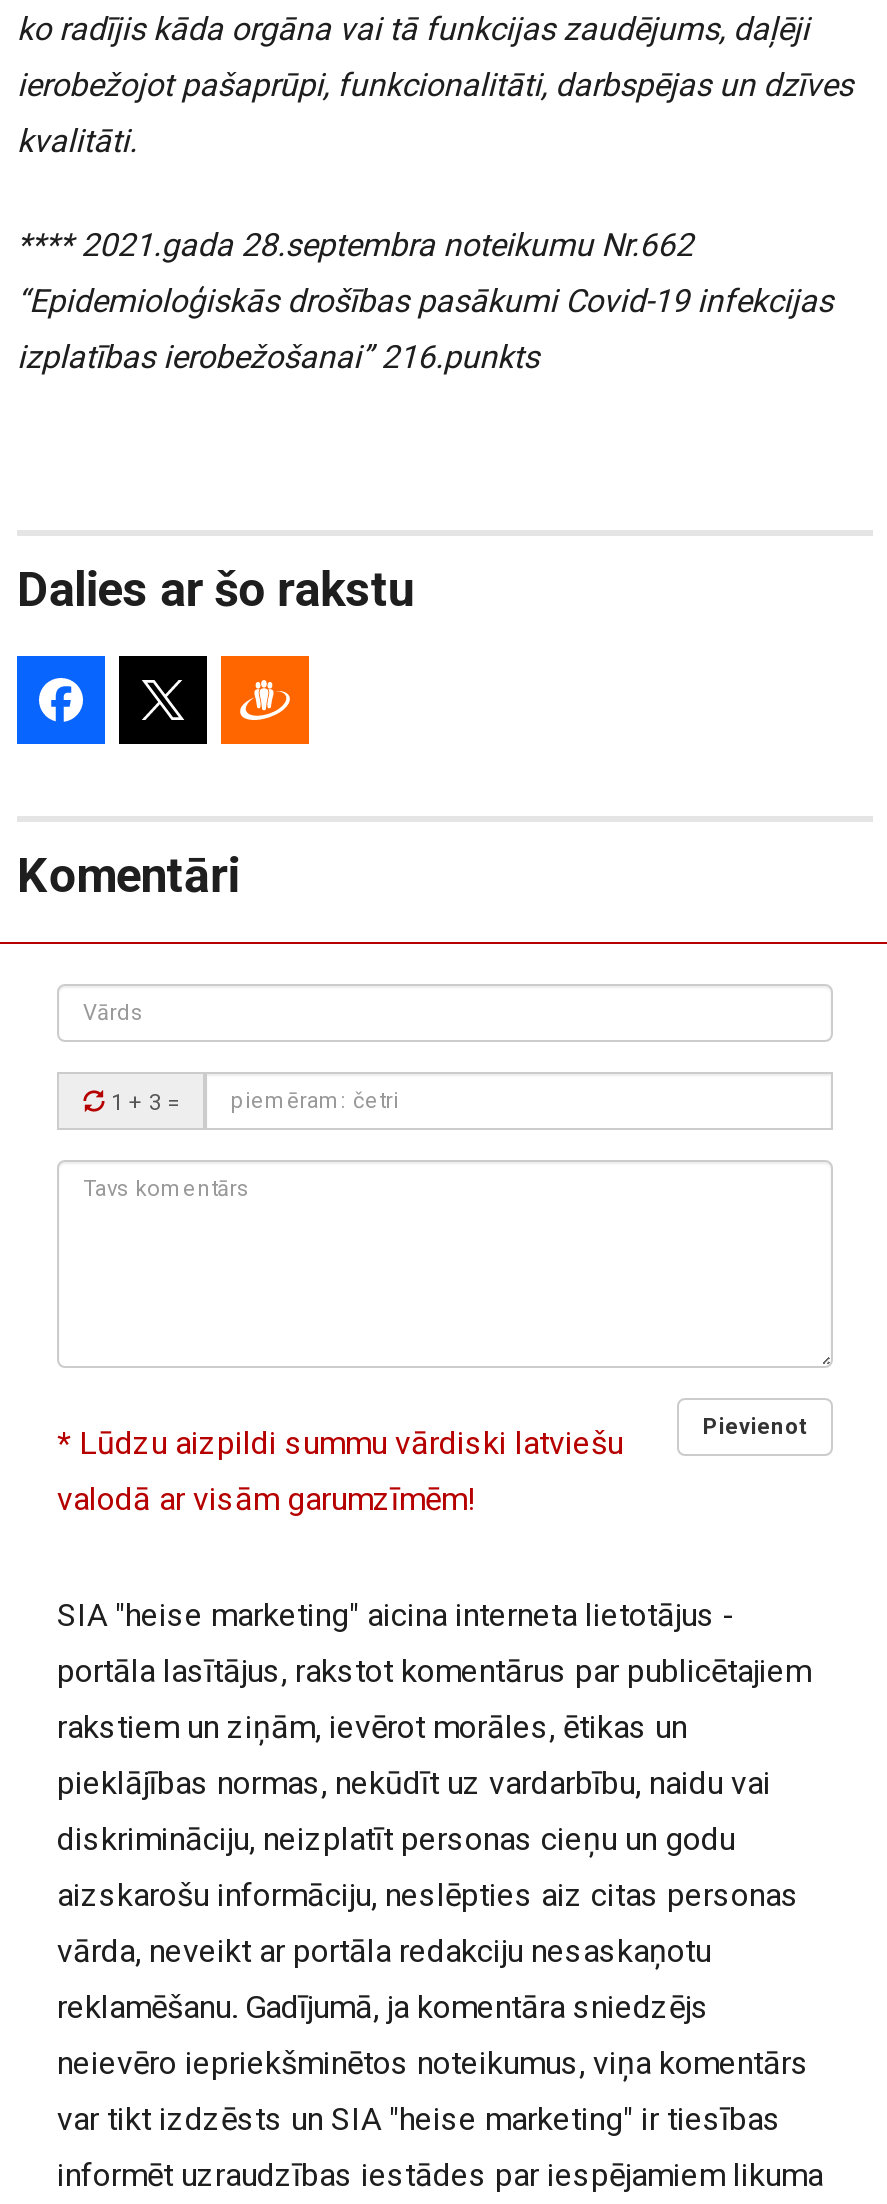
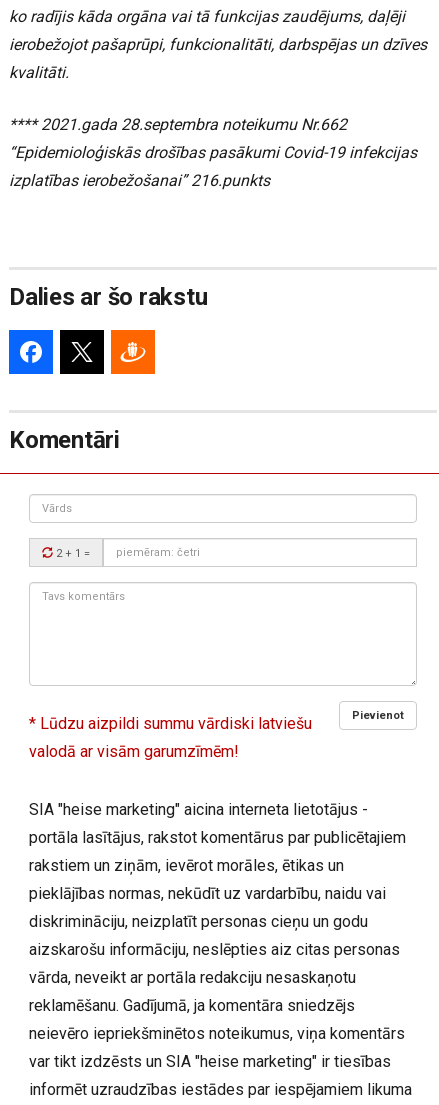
[111,1090,179,1116] 1 + 3 = -> [56,547,90,560] 2 + 1 =

